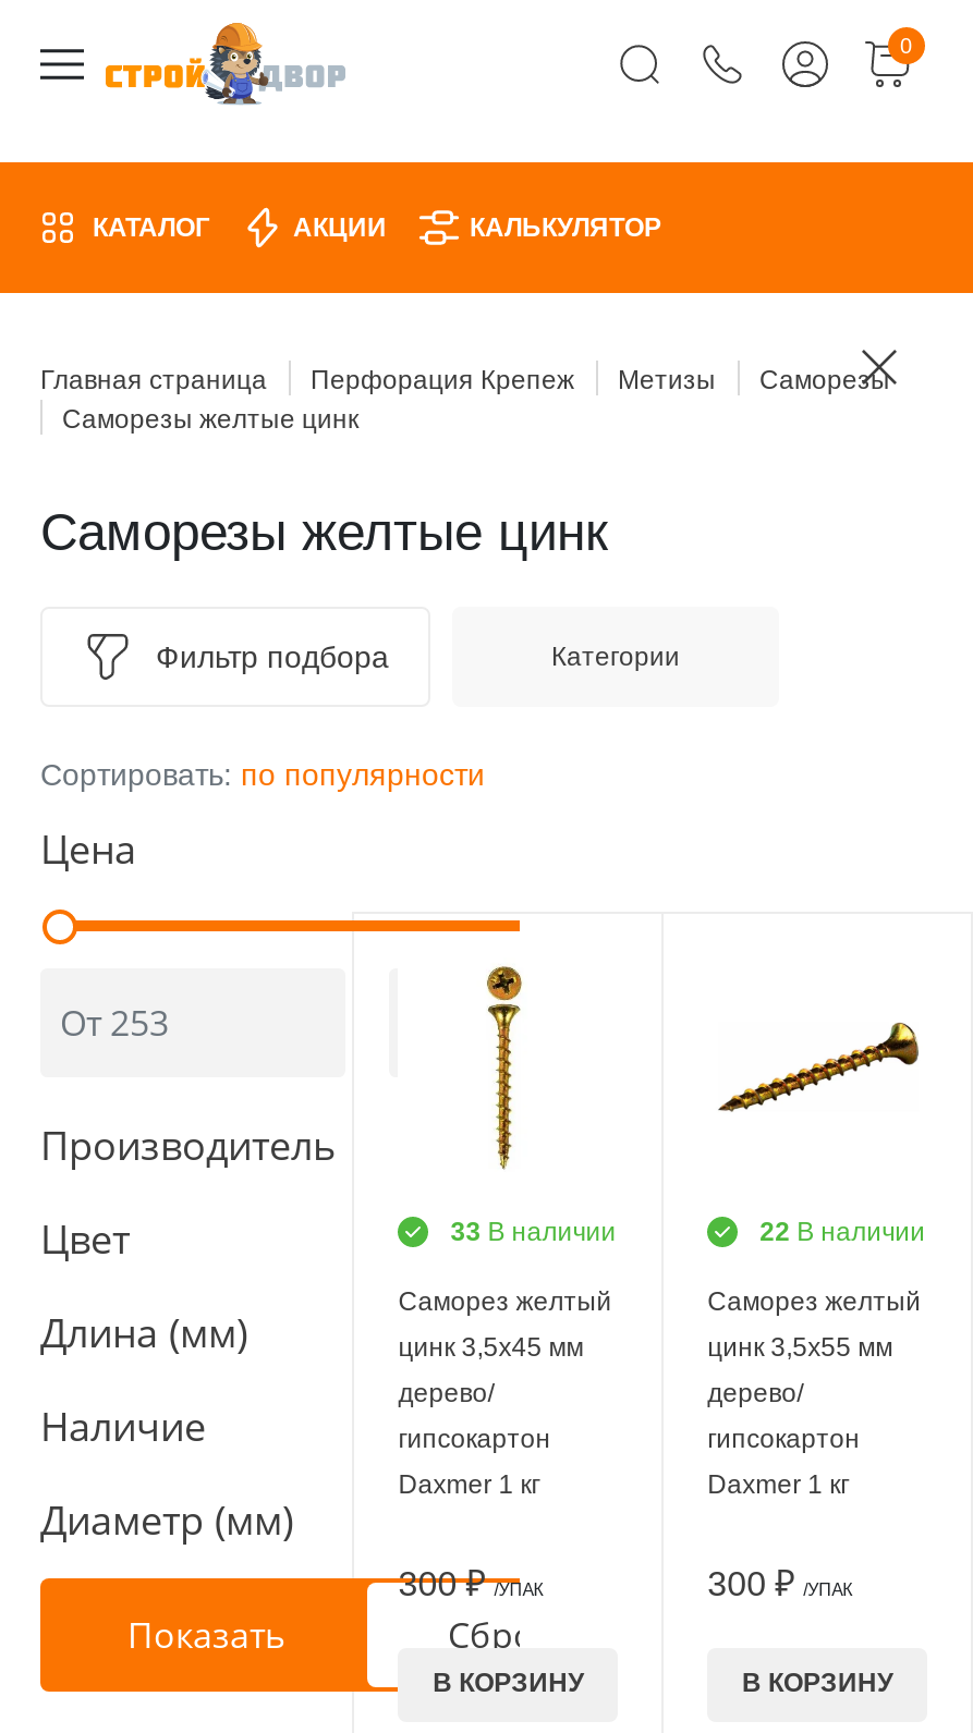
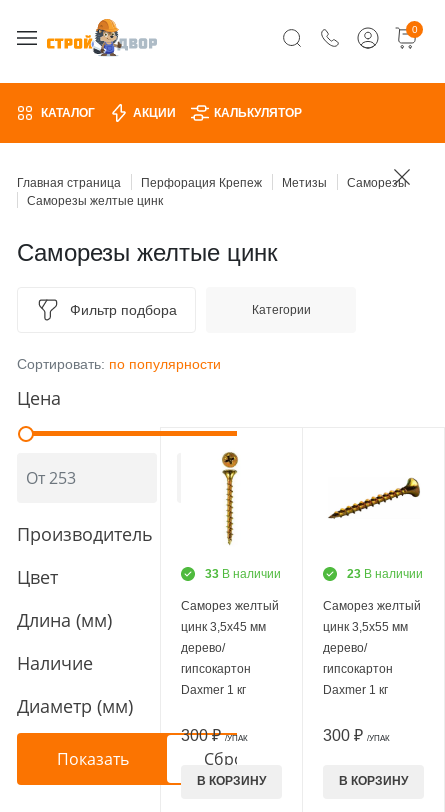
[760,1216,925,1246] 22 В наличии -> [347,566,423,580] 23 В наличии

